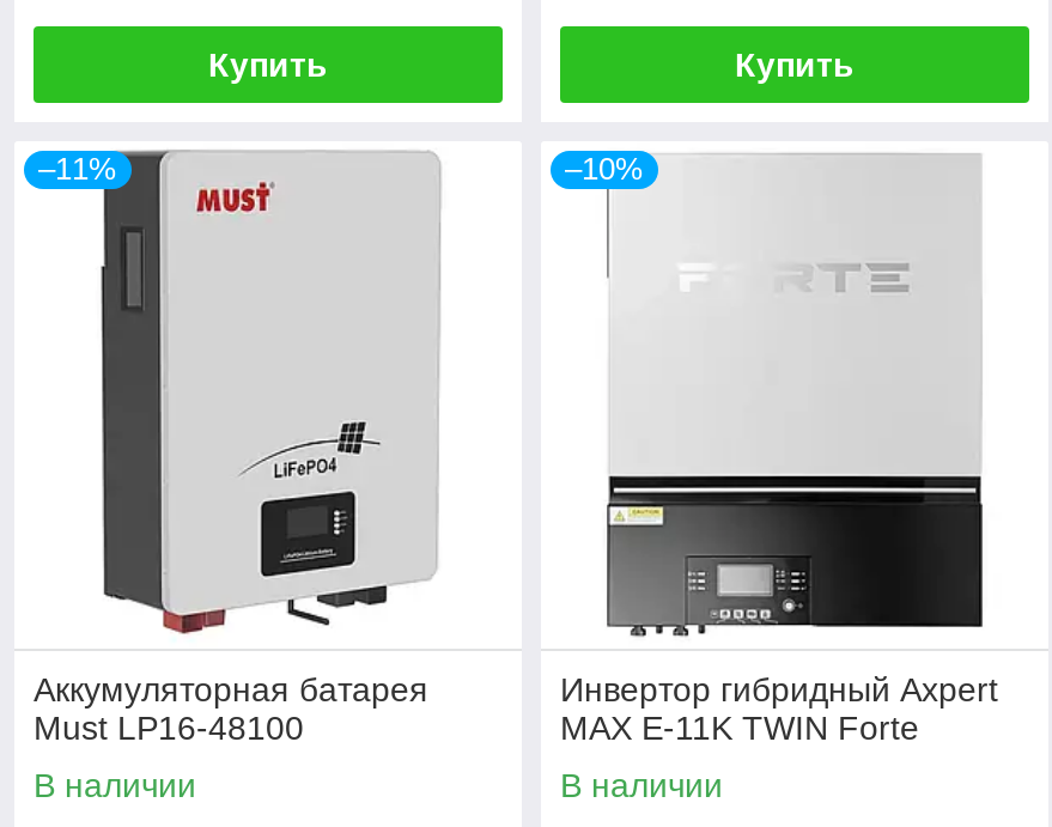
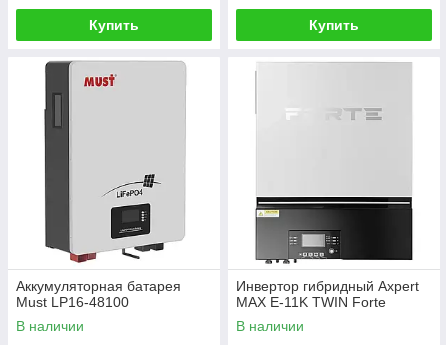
[38,150,117,186] –11% -> none
[565,150,644,186] –10% -> none

